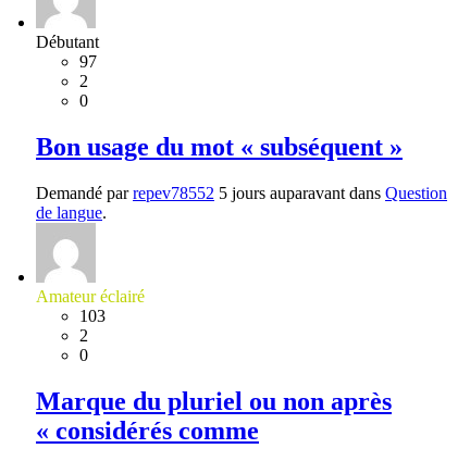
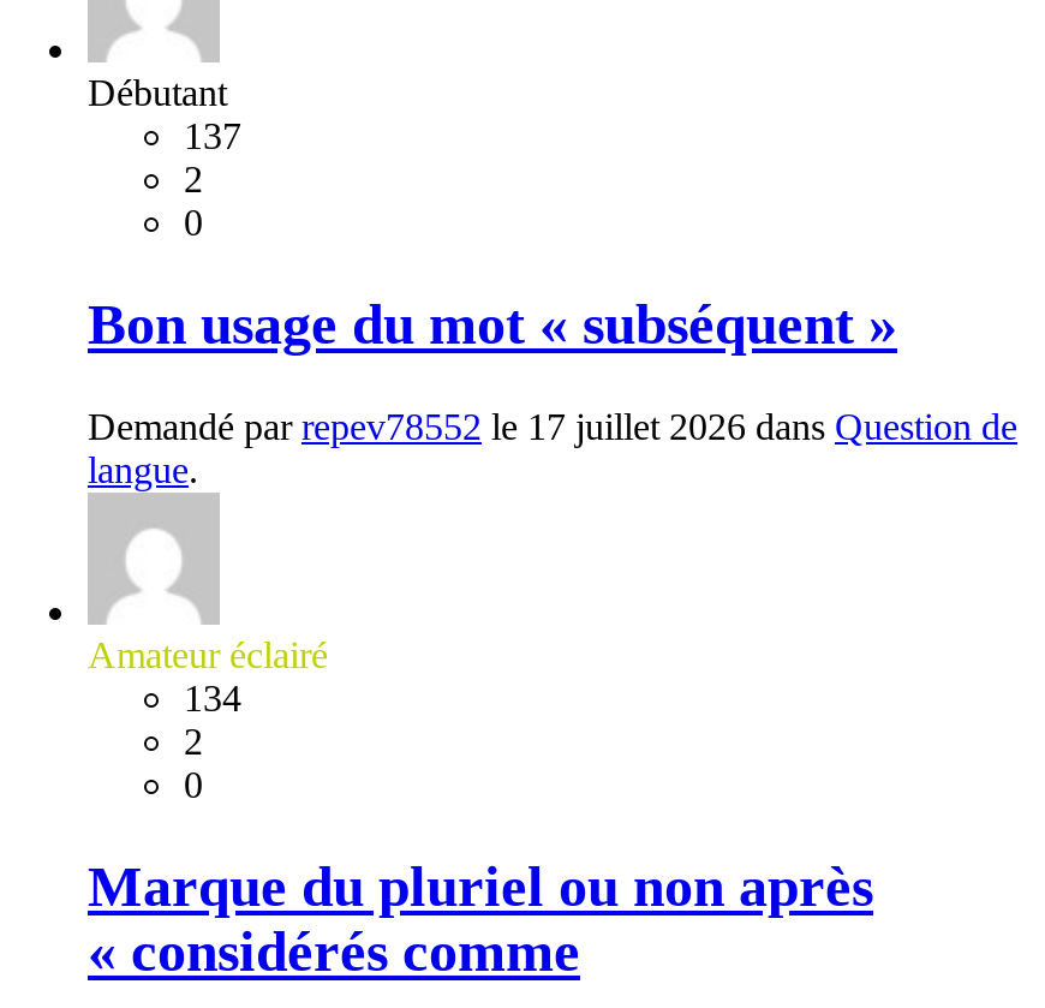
[79,53,97,71] 97 -> [184,116,241,157] 137
[36,184,447,222] Demandé par repev78552 5 jours auparavant dans Question | de langue. -> [88,407,1017,491] Demandé par repev78552 le 17 juillet 2026 dans Question de | langue.
[79,307,106,325] 103 -> [184,678,241,719] 134

